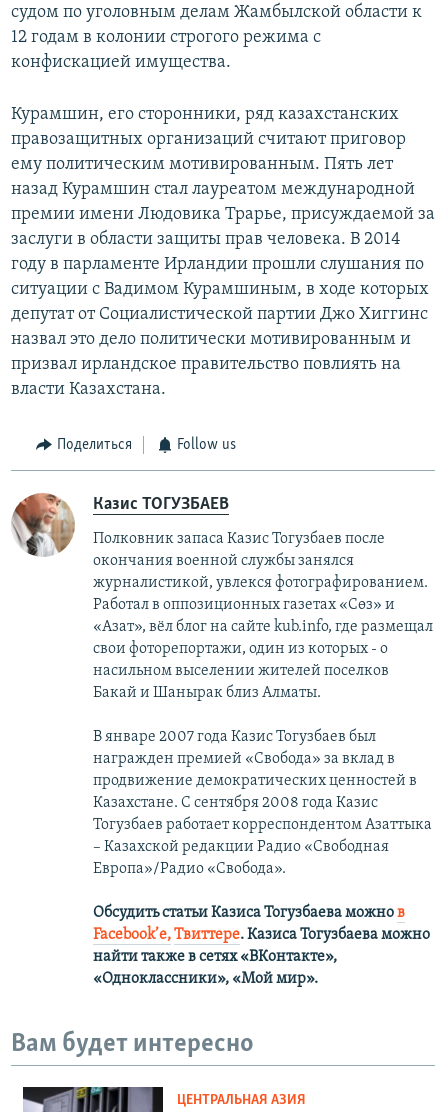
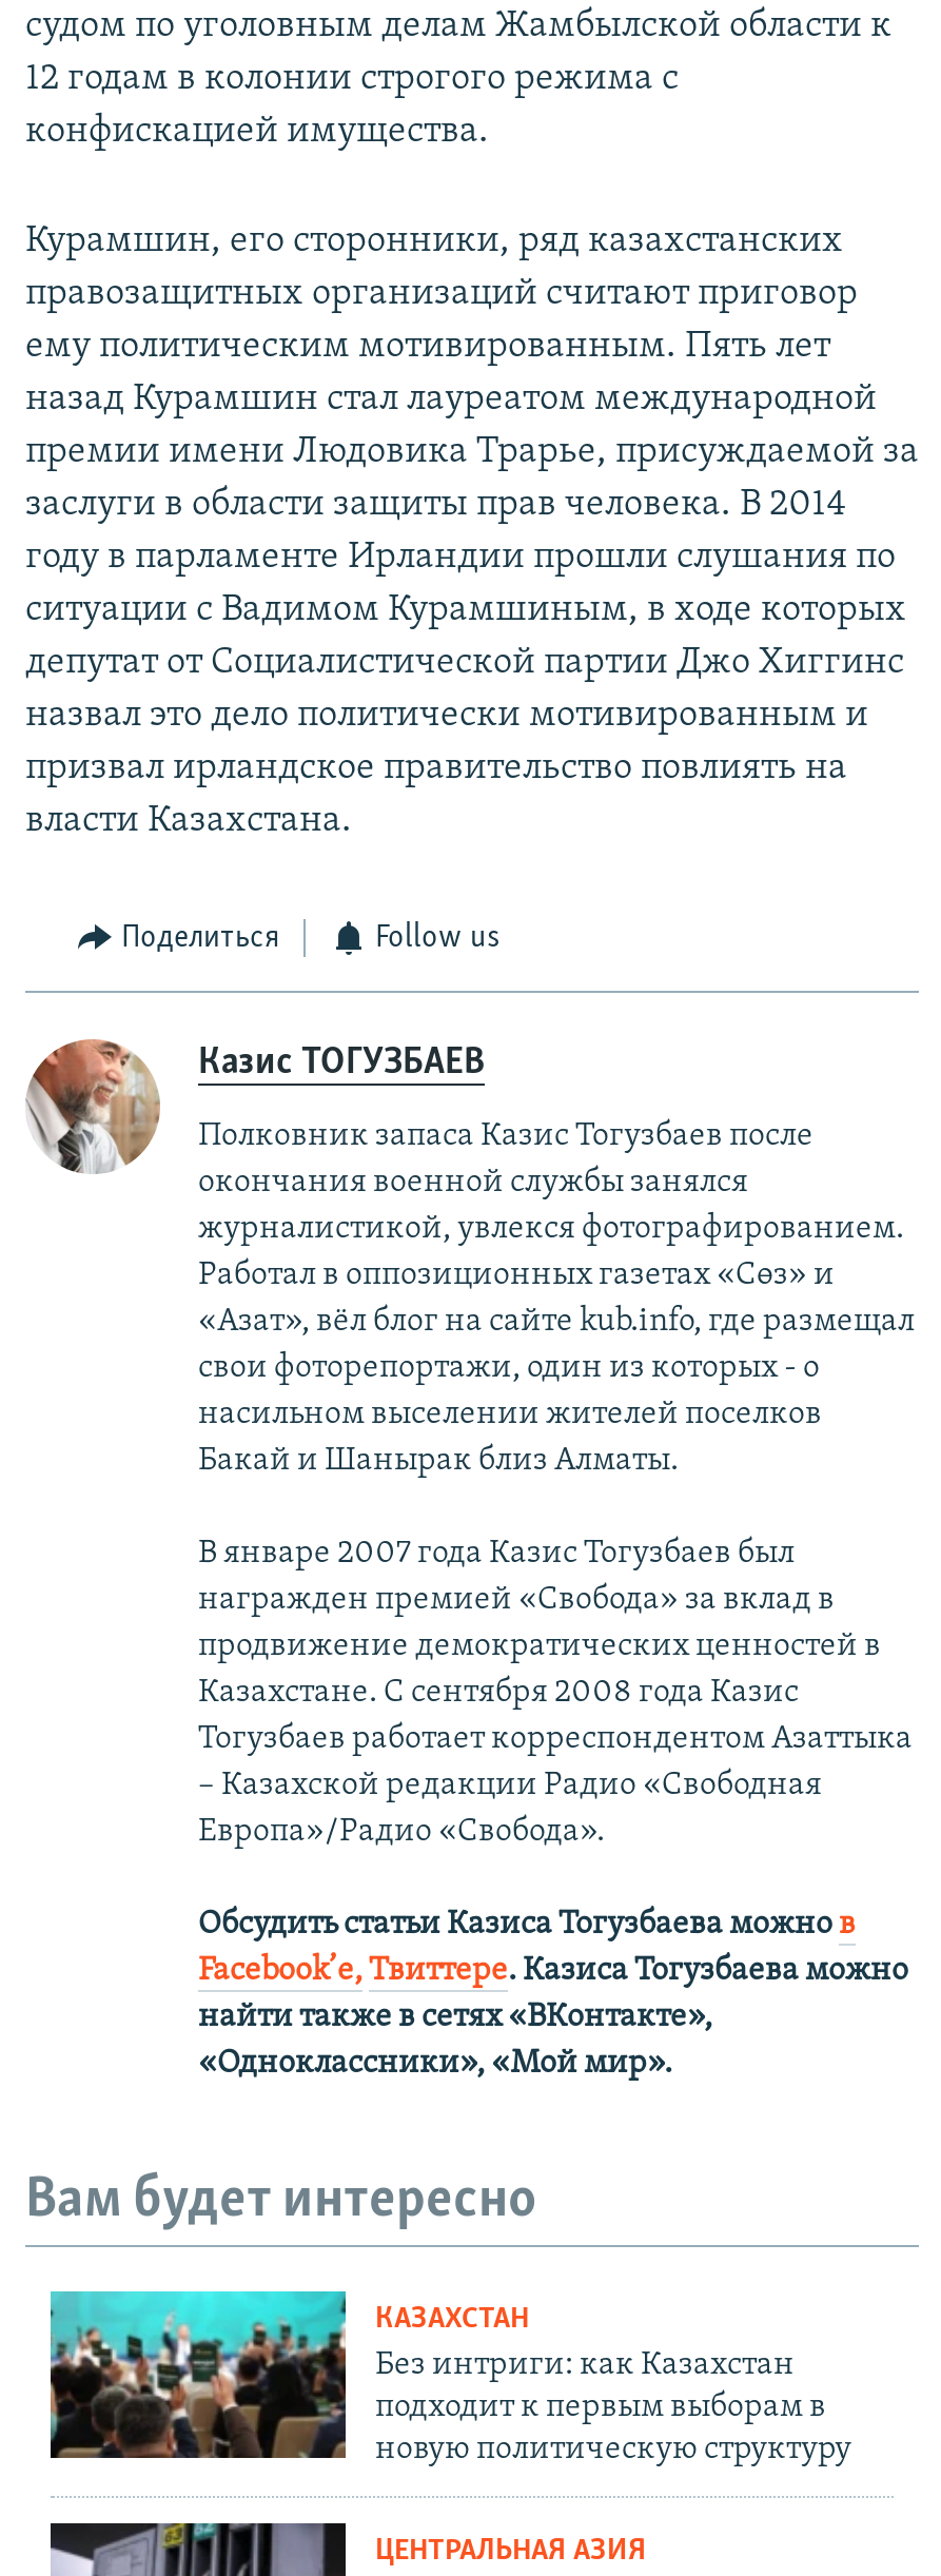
none -> [48,2289,851,2467] [image] | КАЗАХСТАН | Без интриги: как Казахстан | подходит к первым выборам в | новую политическую структуру

